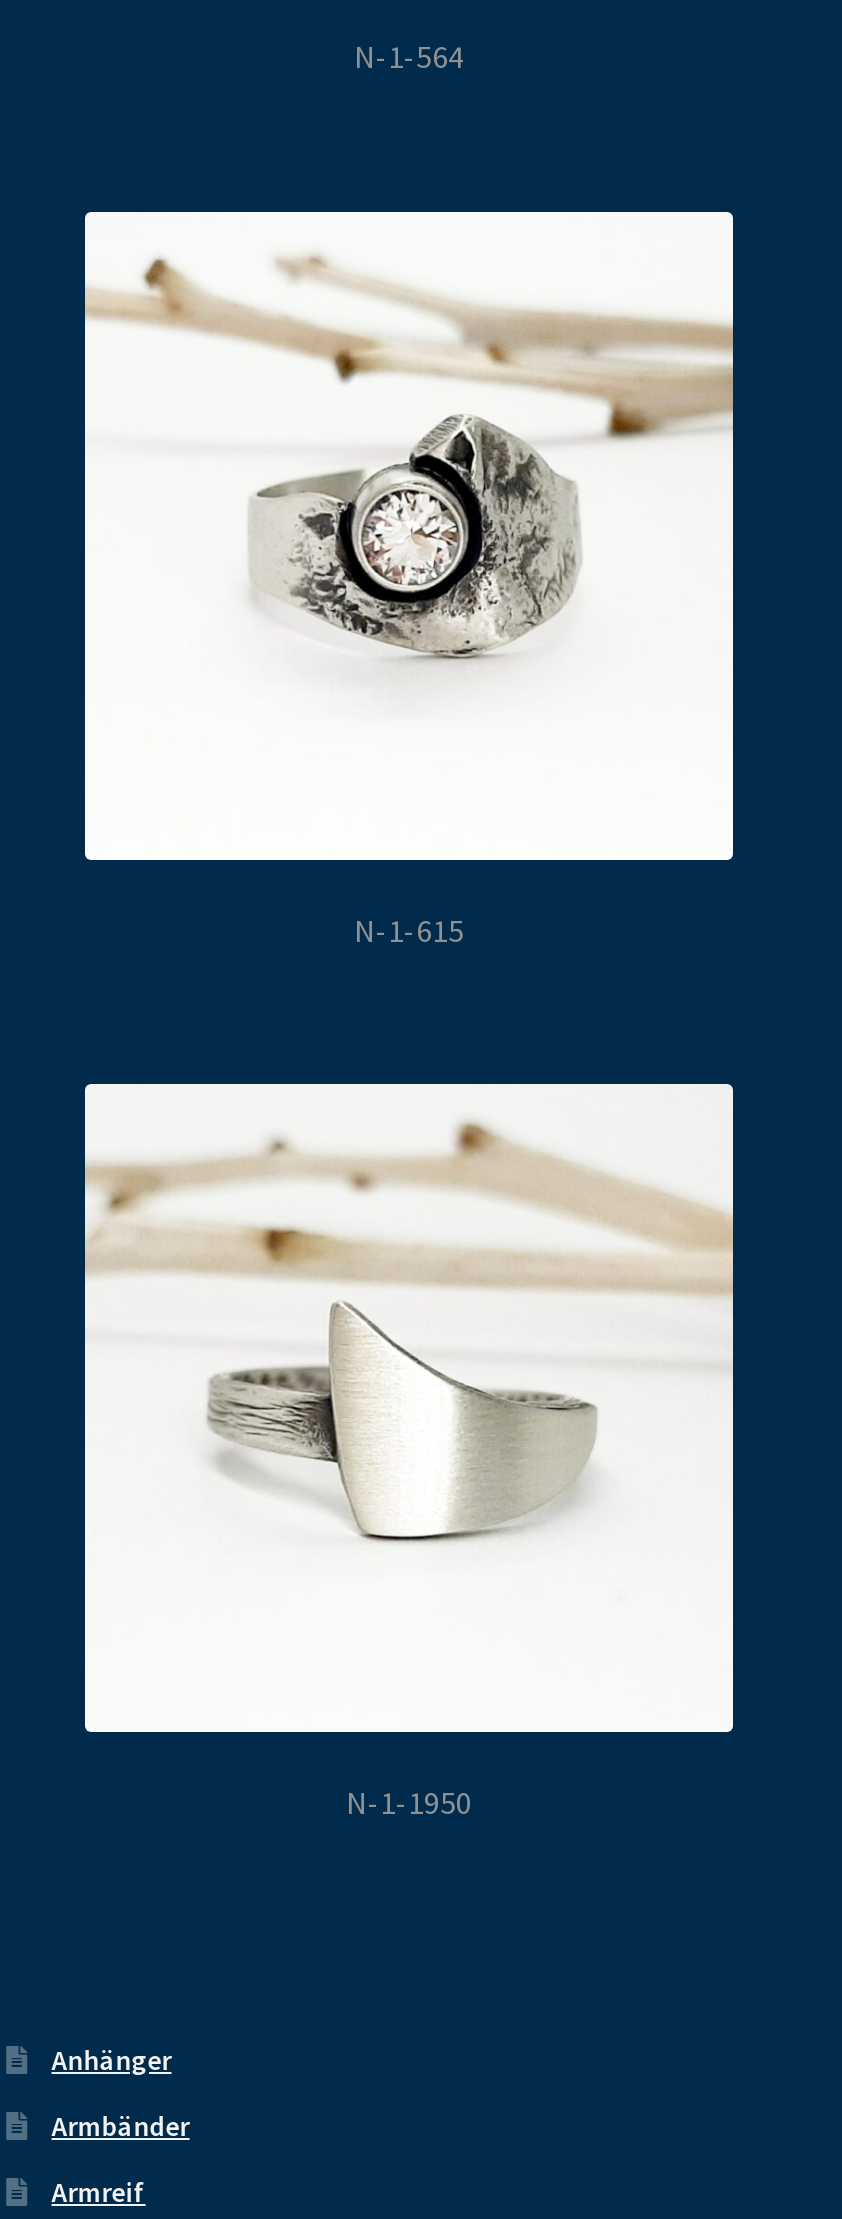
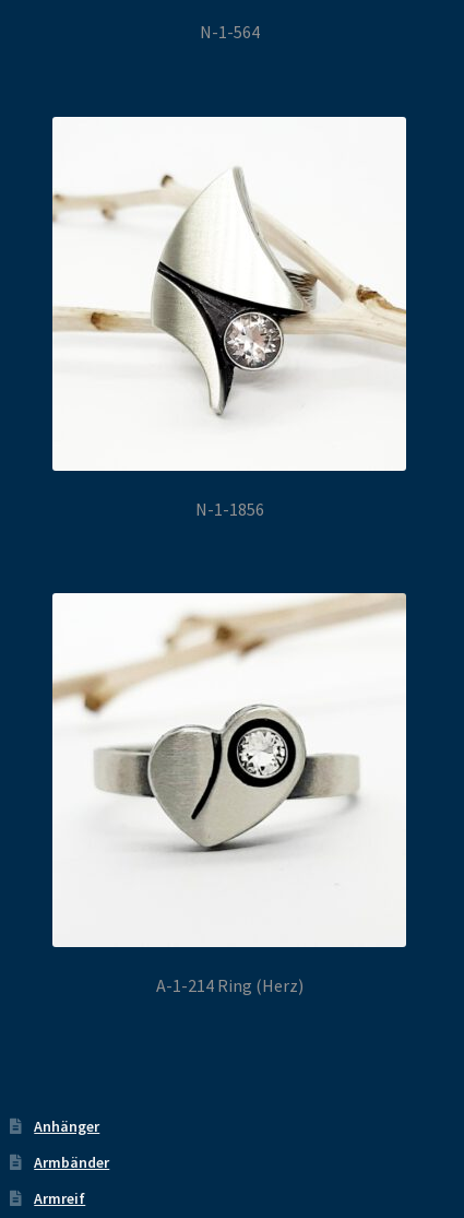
[85,254,735,766] [image] -> [52,141,407,421] [image]
[354,909,464,949] N-1-615 -> [195,498,264,520] N-1-1856
[85,1084,733,1572] [image] -> [52,593,406,861] [image]
[346,1783,472,1823] N-1-1950 -> [156,975,303,997] A-1-214 Ring (Herz)

